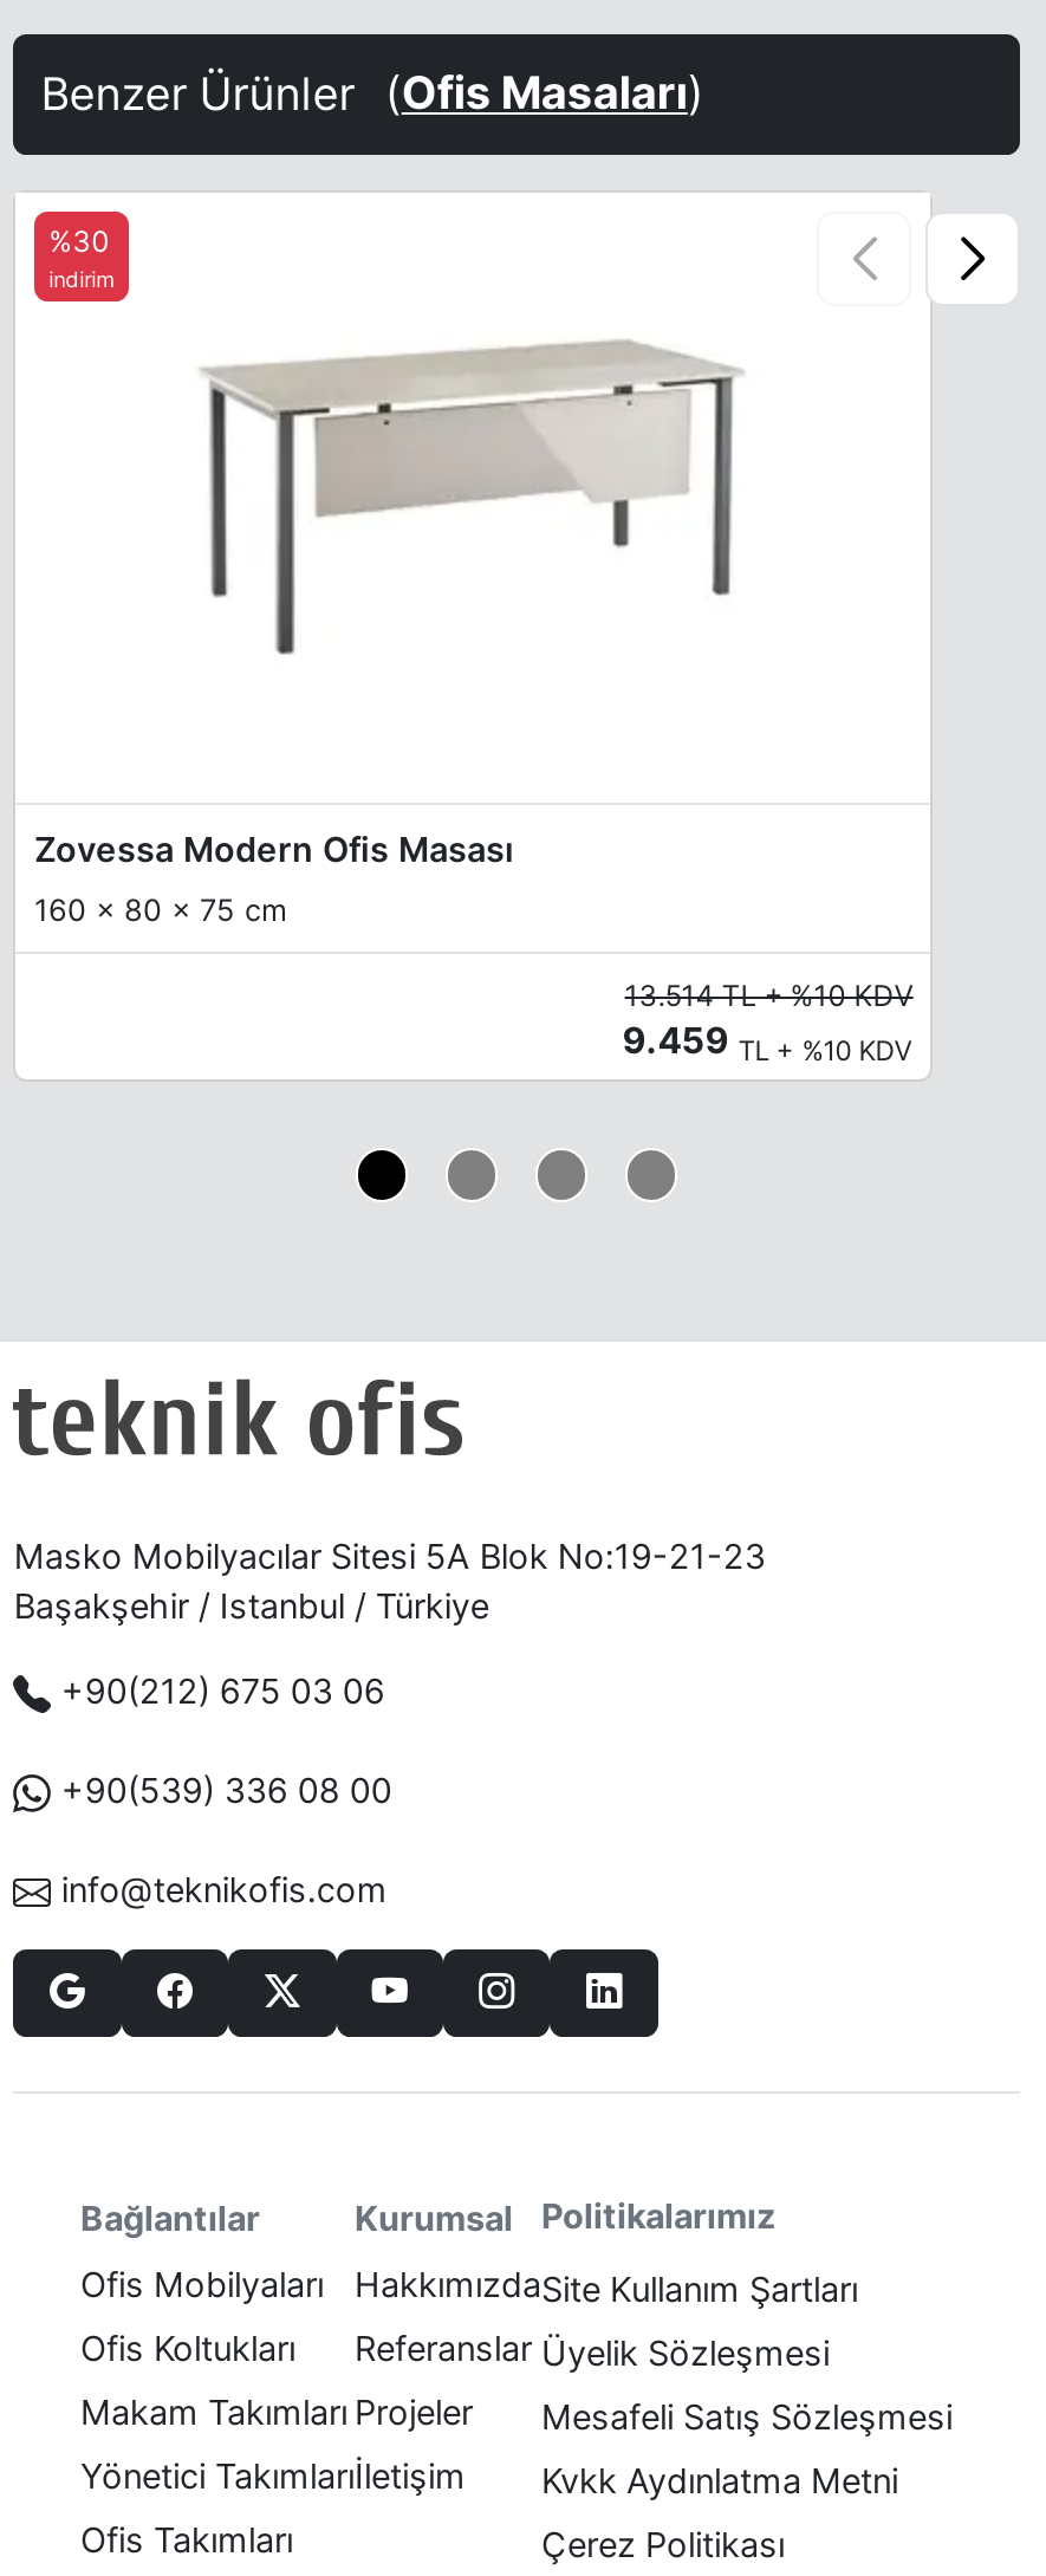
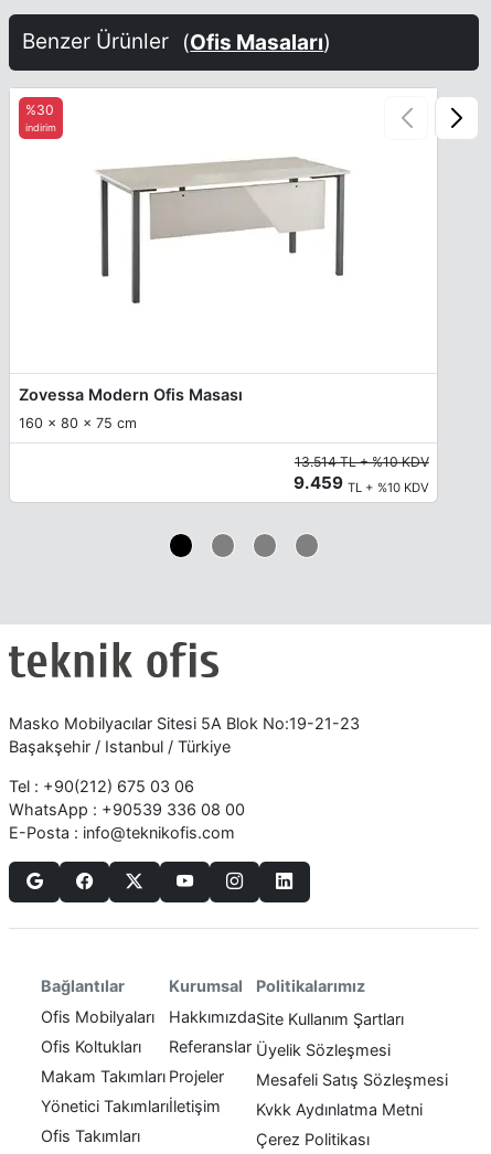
[61,1670,392,1909] +90(212) 675 03 06 | +90(539) 336 08 00 | info@teknikofis.com -> [9,777,245,842] Tel : +90(212) 675 03 06 | WhatsApp : +90539 336 08 00 | E-Posta : info@teknikofis.com

